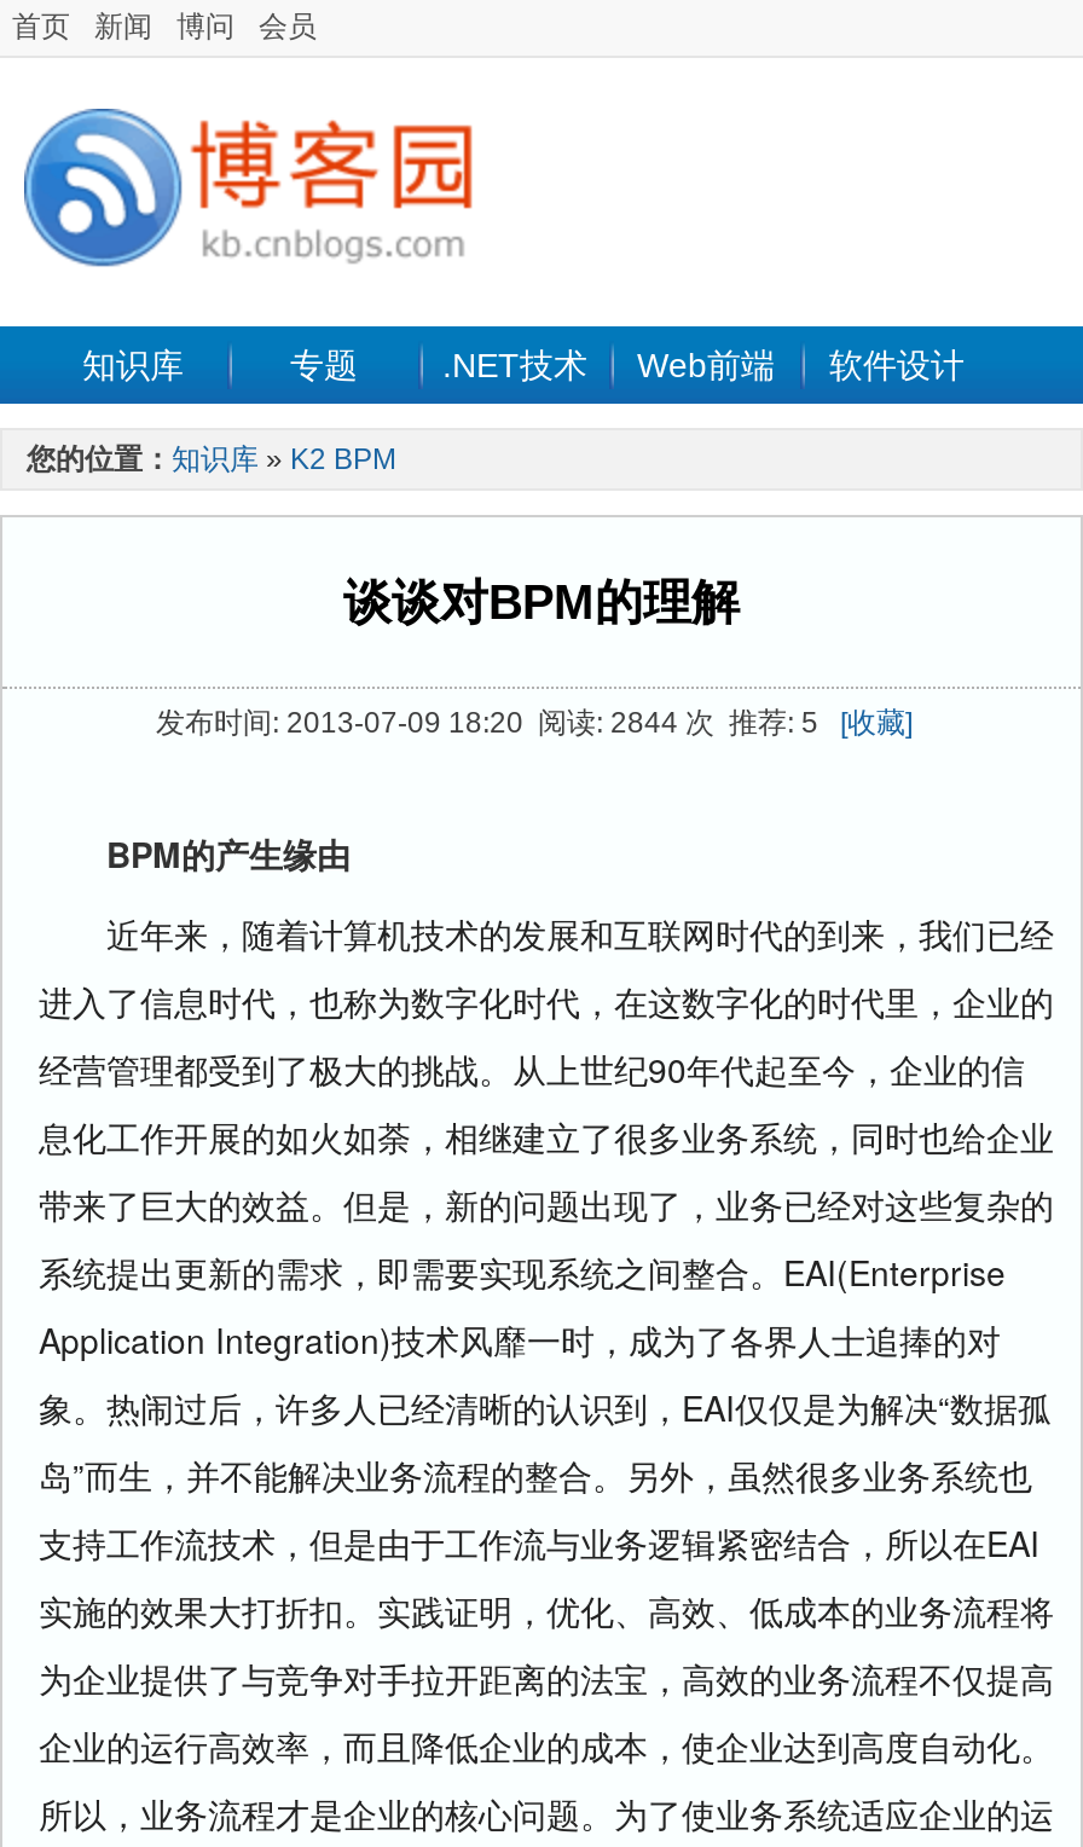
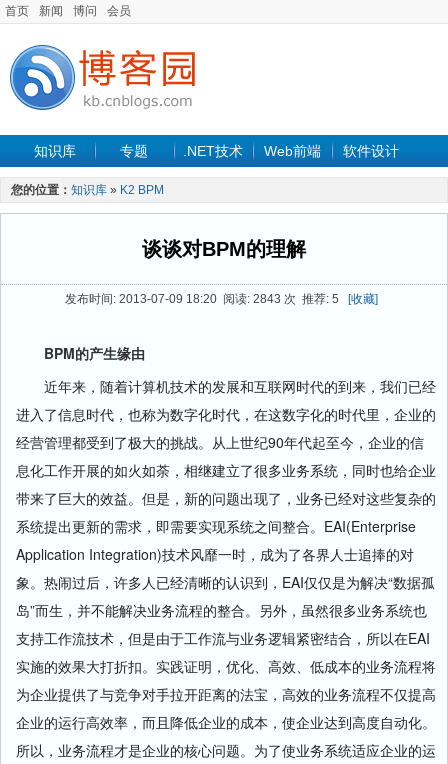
[156,706,913,740] 发布时间: 2013-07-09 18:20 阅读: 2844 次 推荐: 5 [收藏] -> [64,292,377,306] 发布时间: 2013-07-09 18:20 阅读: 2843 次 推荐: 5 [收藏]

